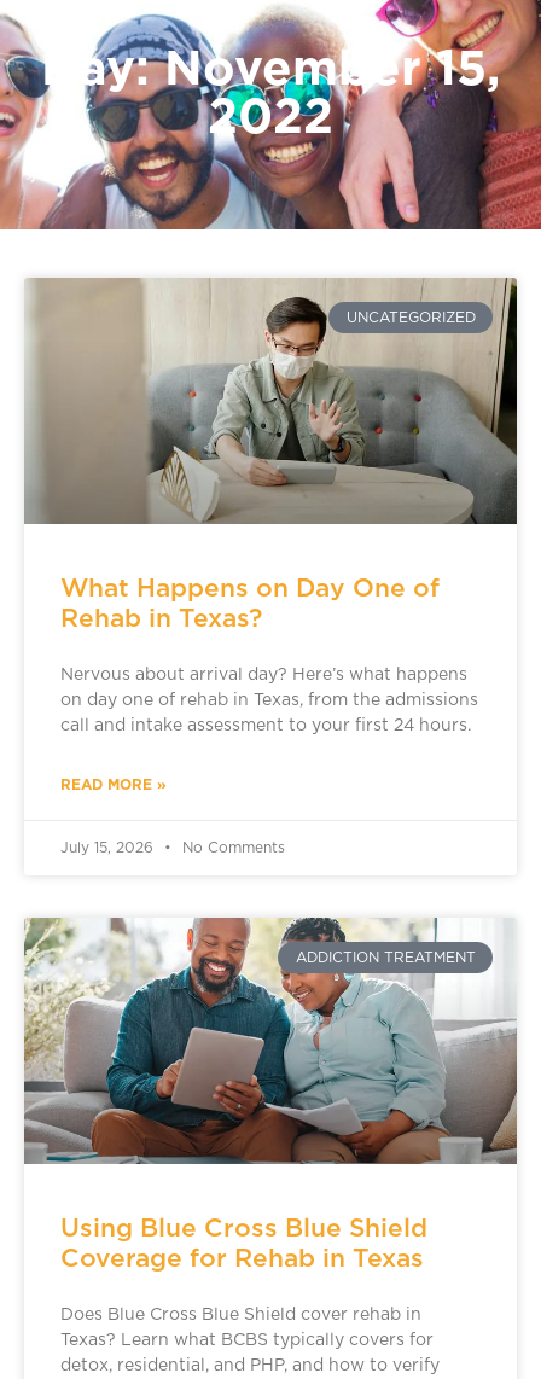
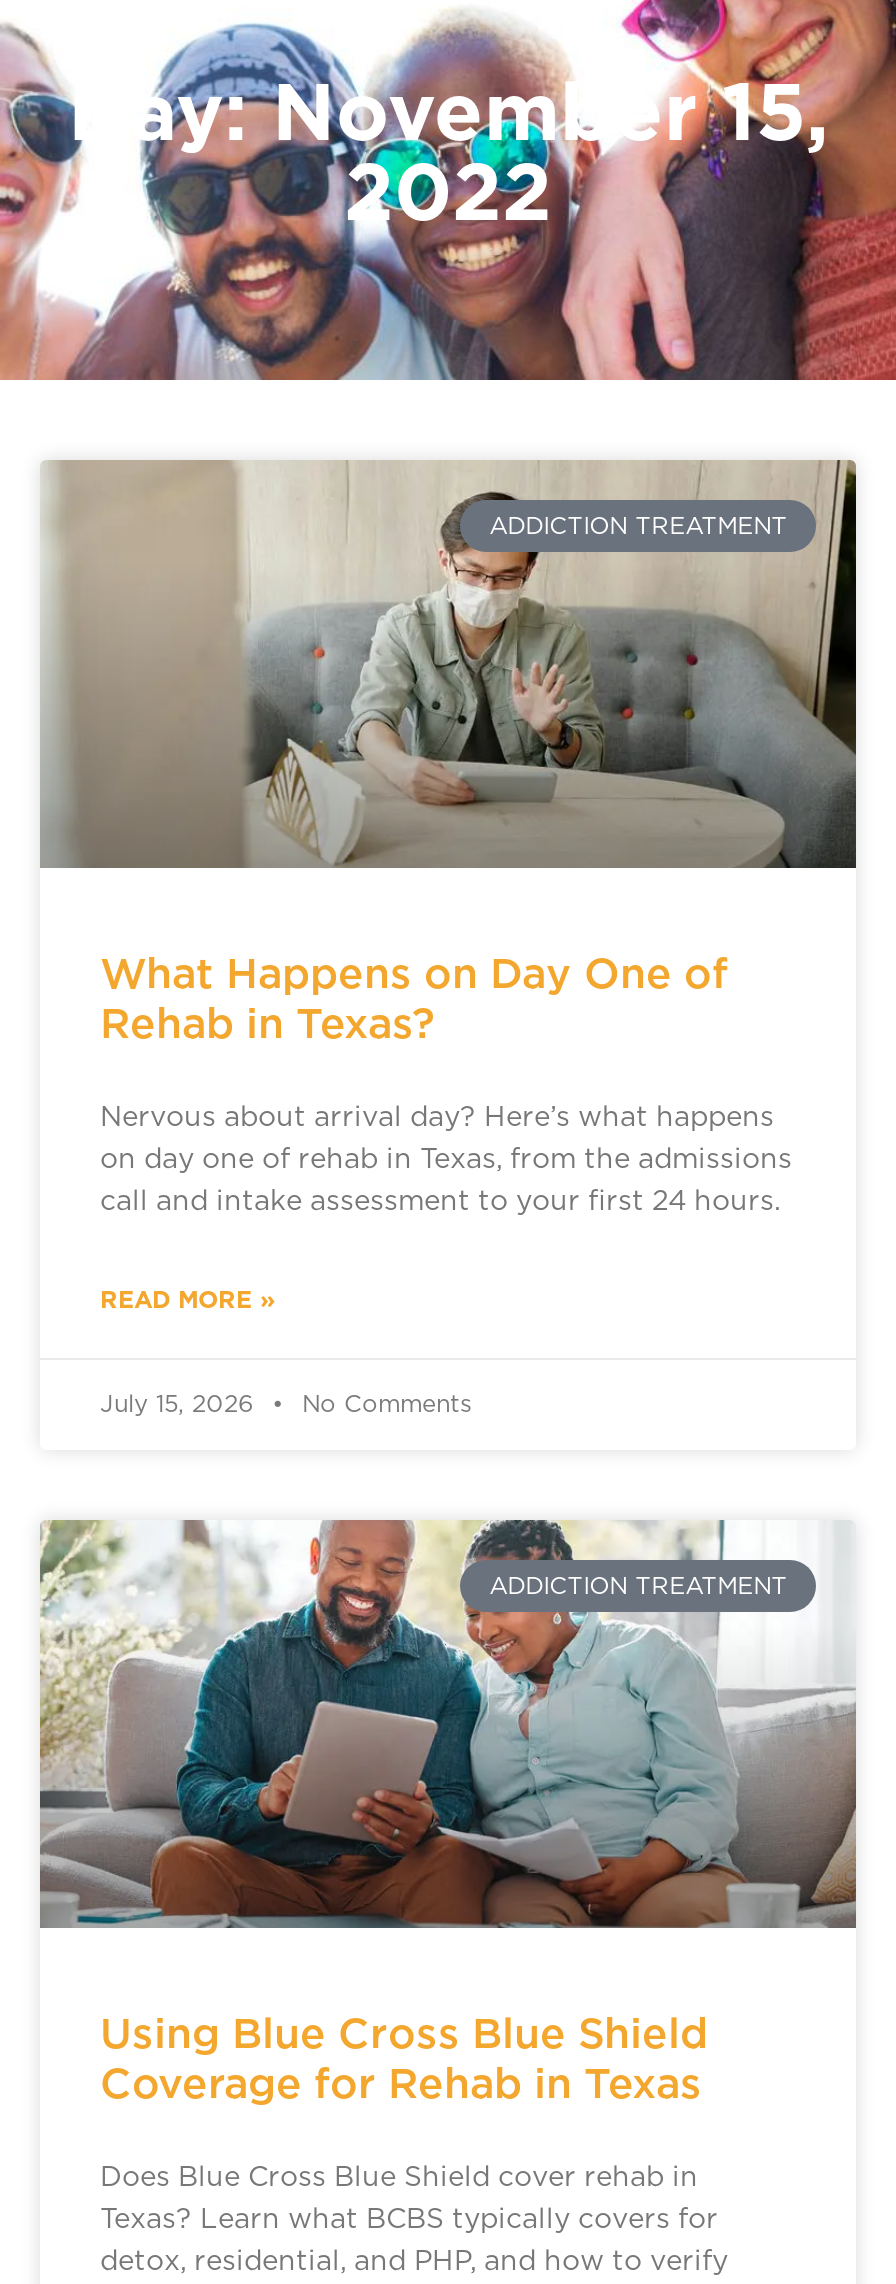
[346,311,475,325] UNCATEGORIZED -> [489,514,787,538] ADDICTION TREATMENT

